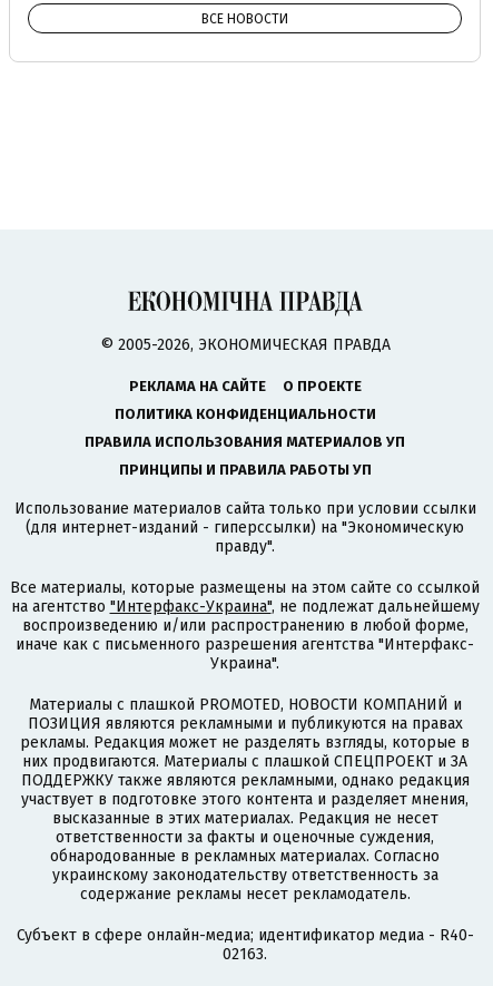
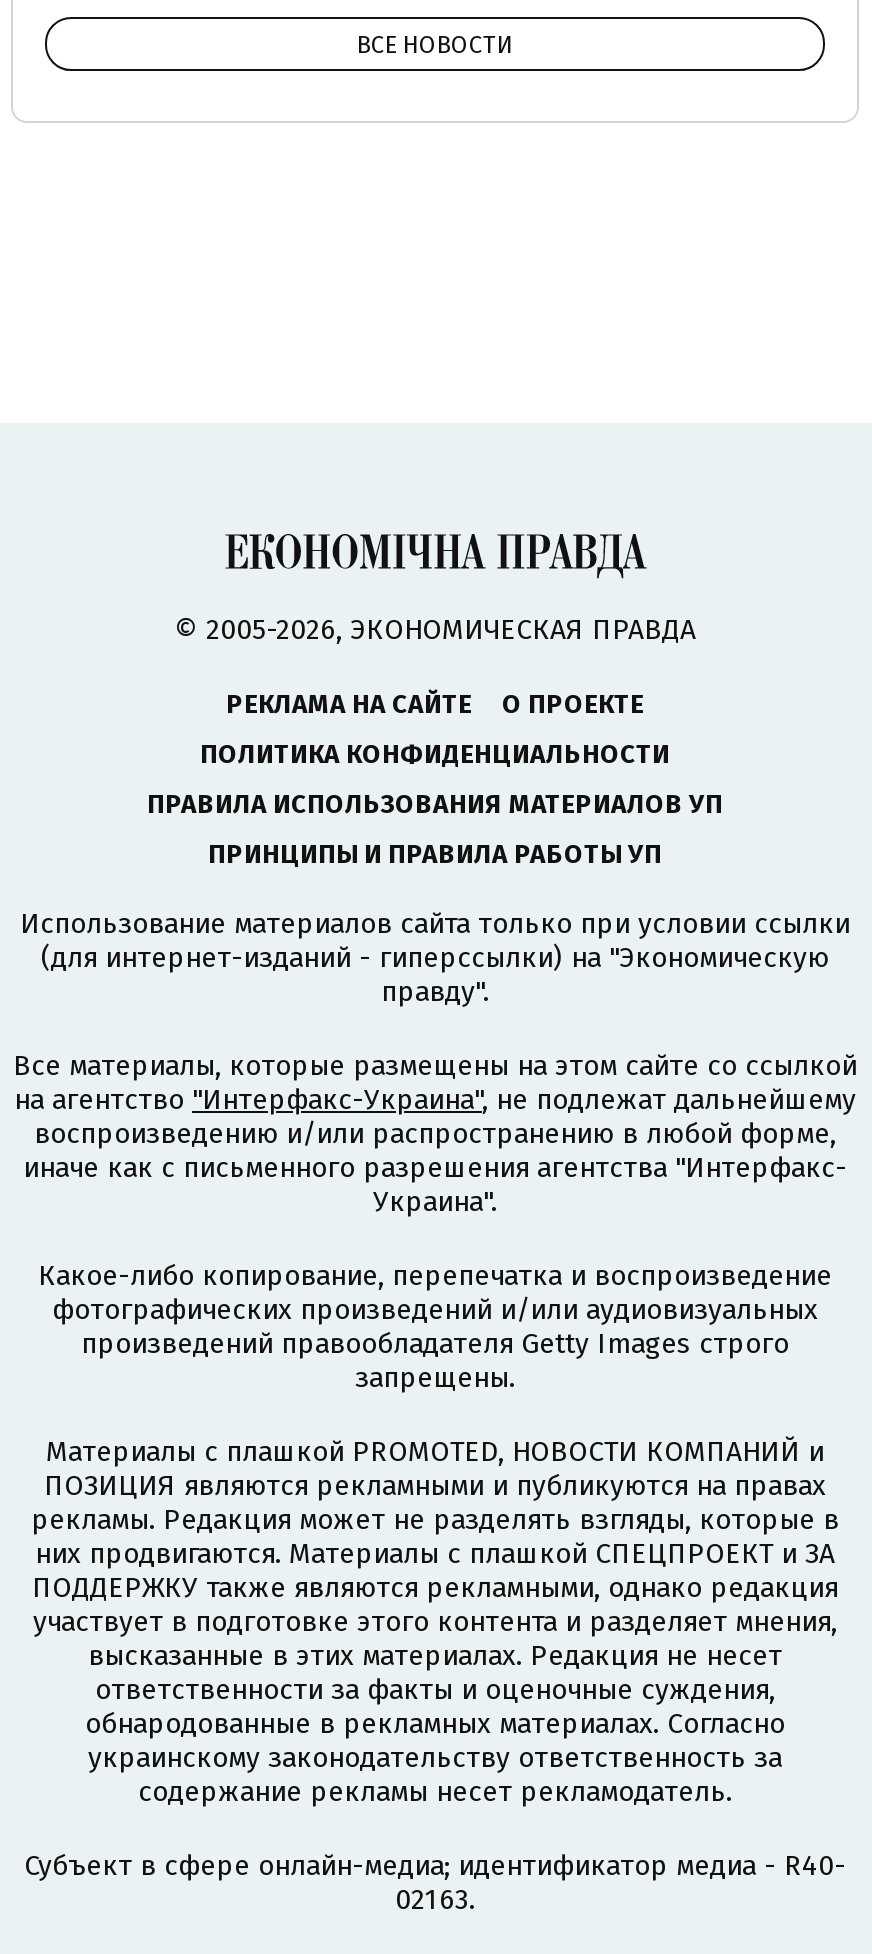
none -> [38,1260,832,1396] Какое-либо копирование, перепечатка и воспроизведение | фотографических произведений и/или аудиовизуальных | произведений правообладателя Getty Images строго | запрещены.

